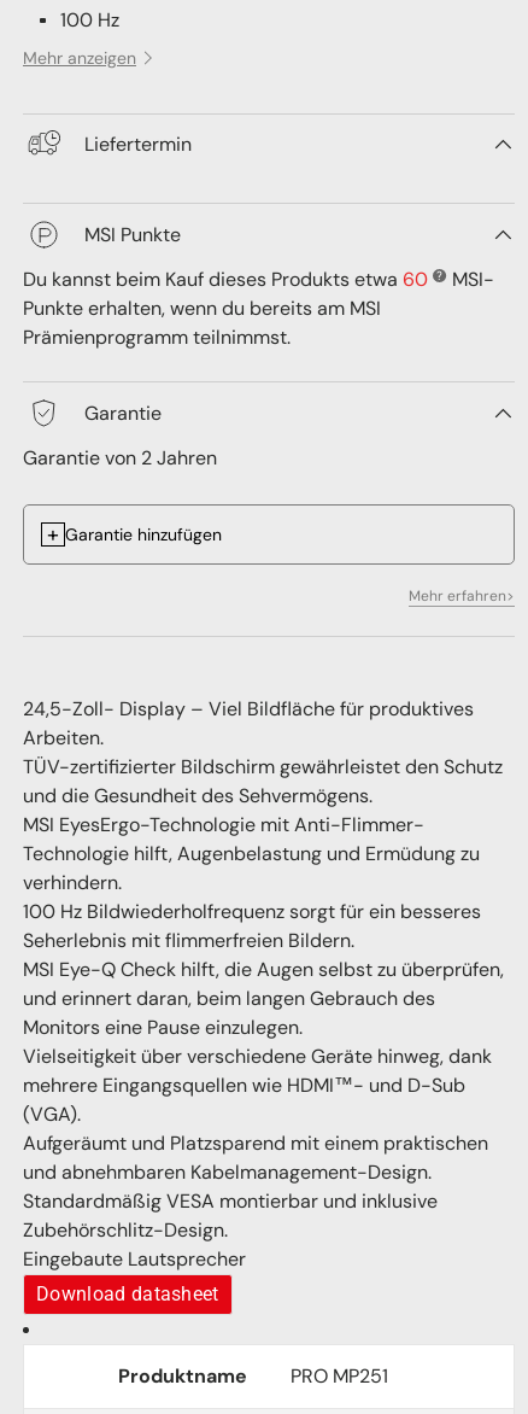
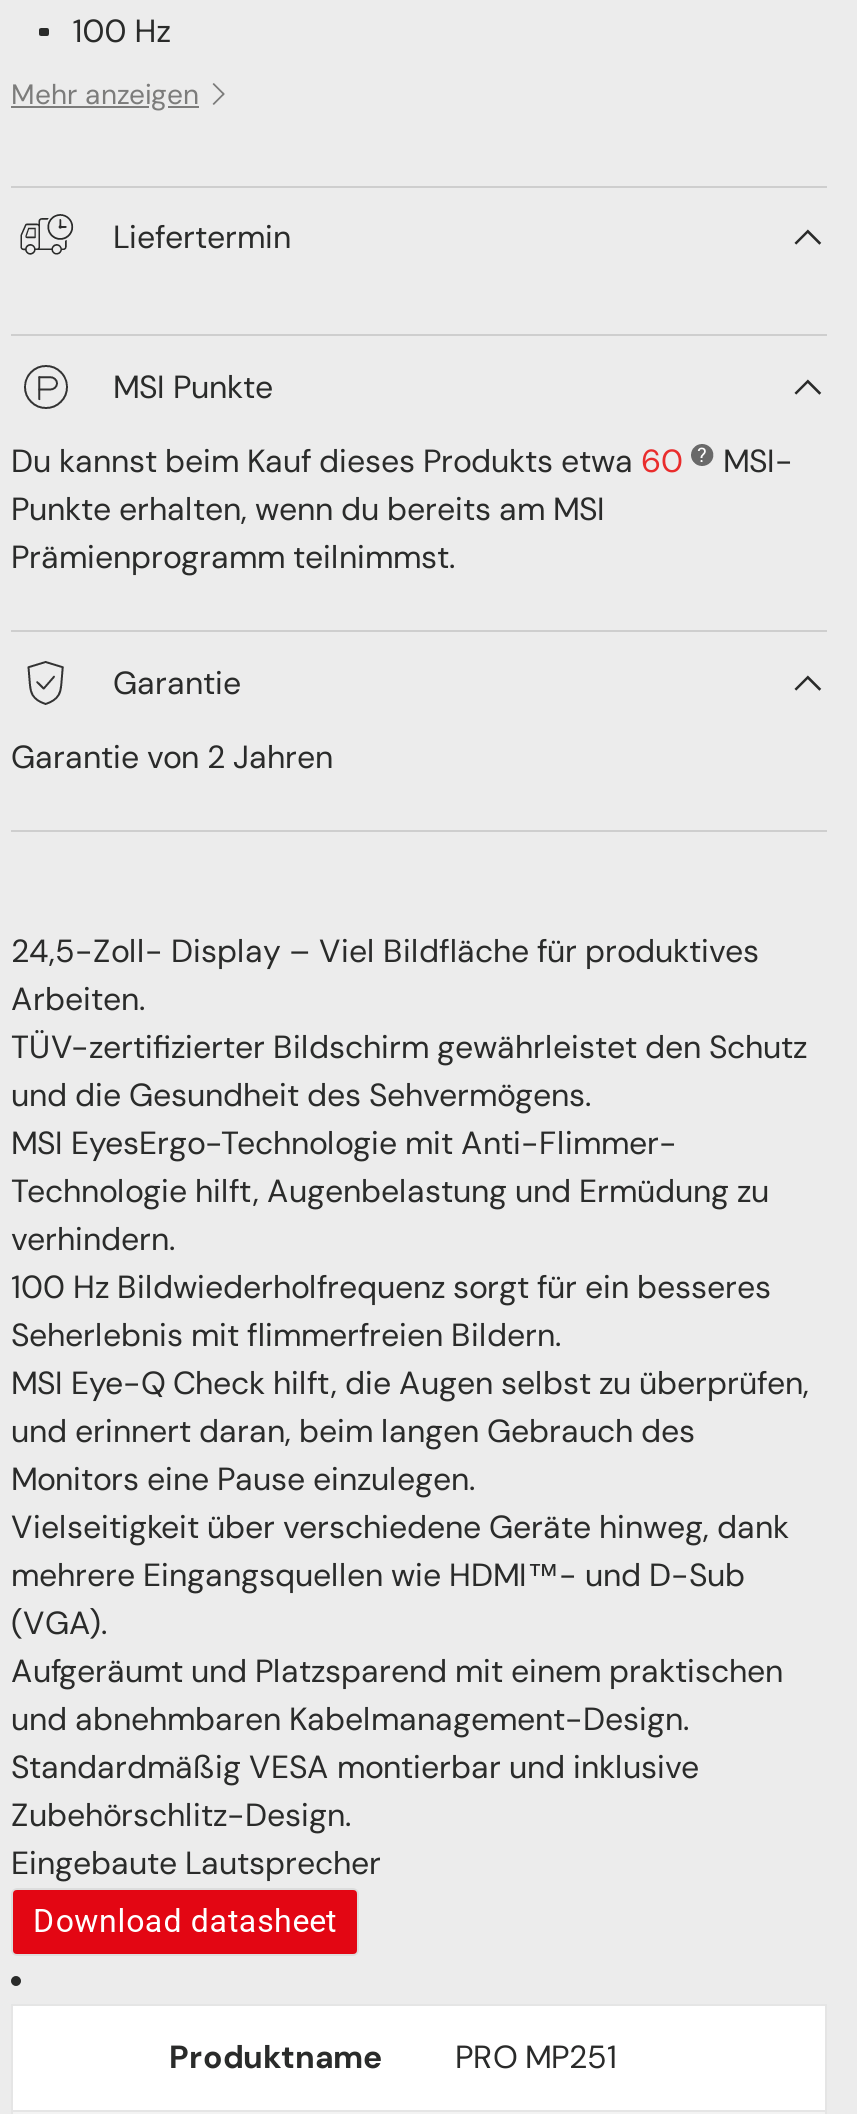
[47,520,506,606] + Garantie hinzufügen | Mehr erfahren -> none

